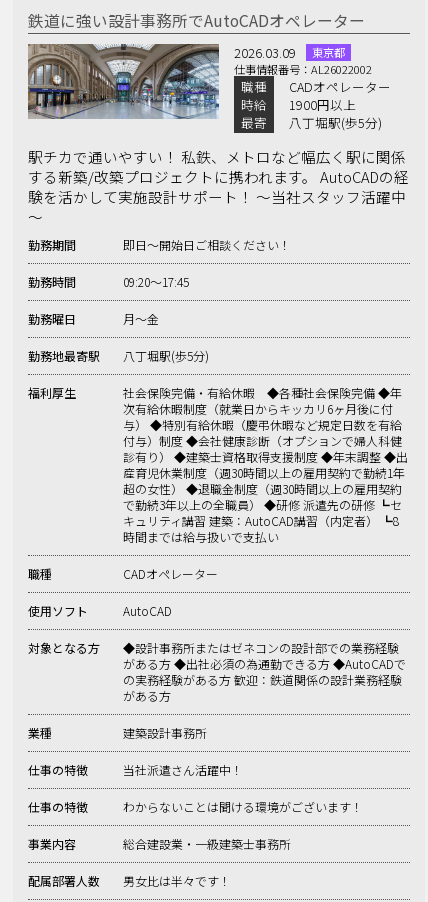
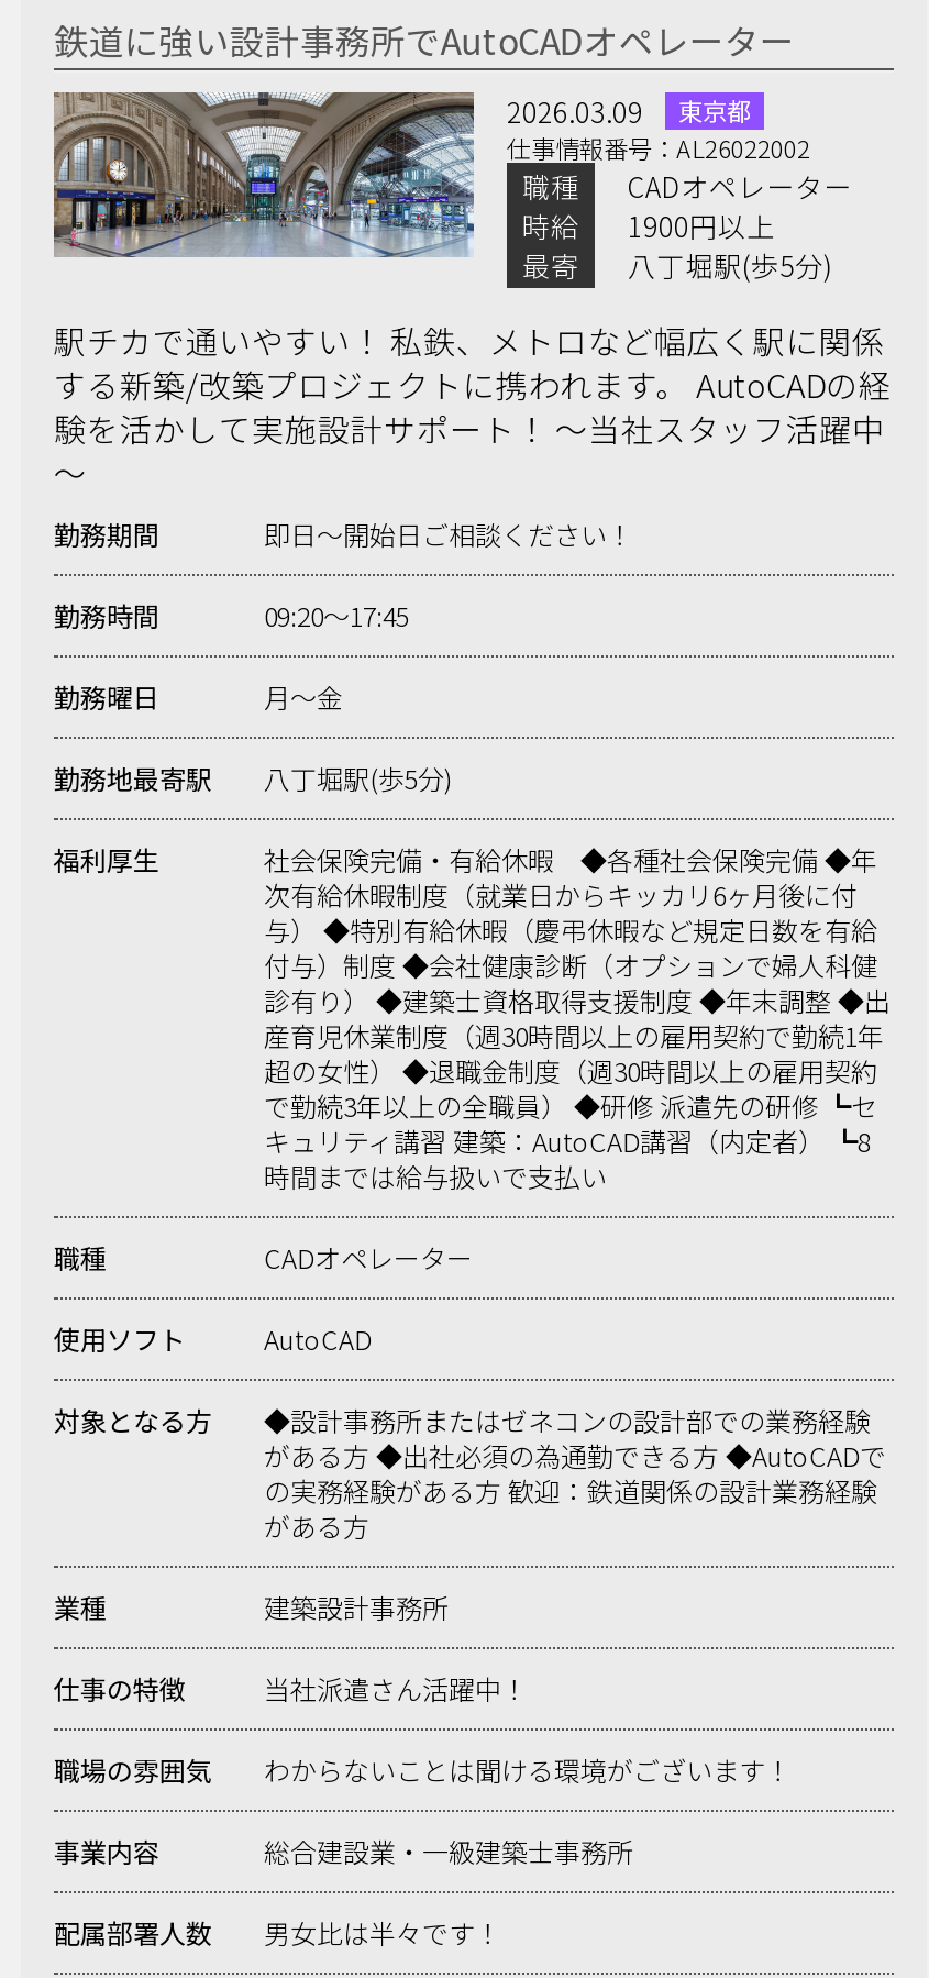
[28,798,88,815] 仕事の特徴 -> [54,1751,212,1789] 職場の雰囲気

